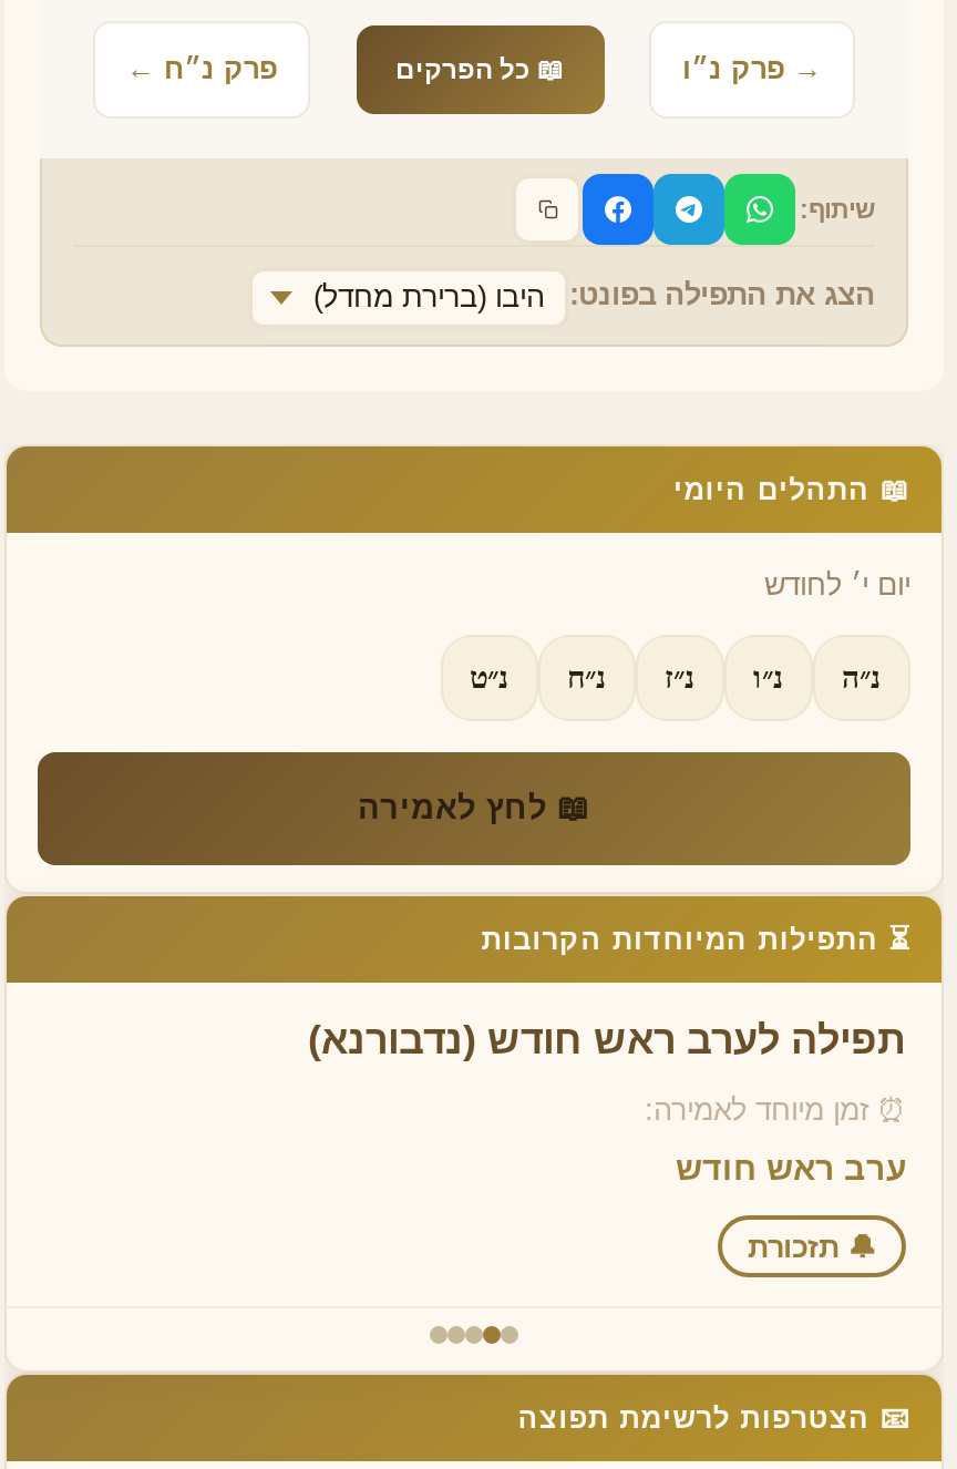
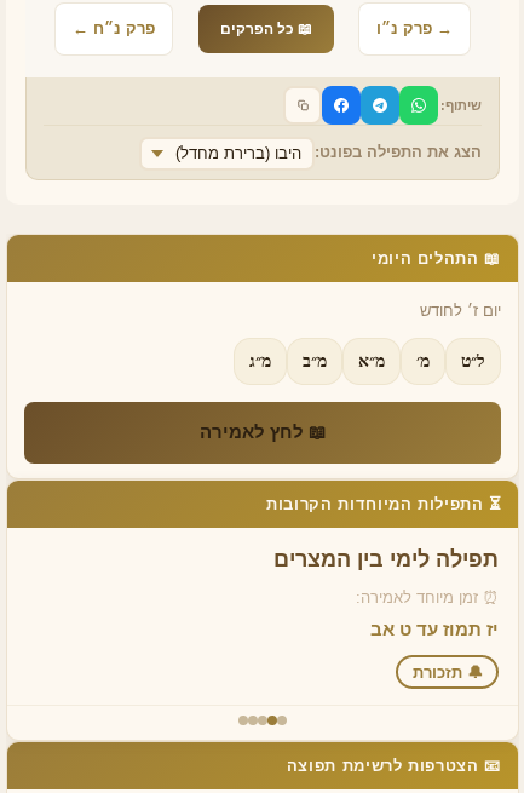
[764,568,910,602] יום י׳ לחודש -> [420,301,501,320] יום ז׳ לחודש
[470,661,882,695] נ״ה | נ״ו | נ״ז | נ״ח | נ״ט -> [249,352,485,370] ל״ט | מ׳ | מ״א | מ״ב | מ״ג
[308,1018,906,1062] תפילה לערב ראש חודש (נדבורנא) -> [273,547,499,571] תפילה לימי בין המצרים
[676,1149,906,1186] ערב ראש חודש -> [370,619,499,639] יז תמוז עד ט אב

